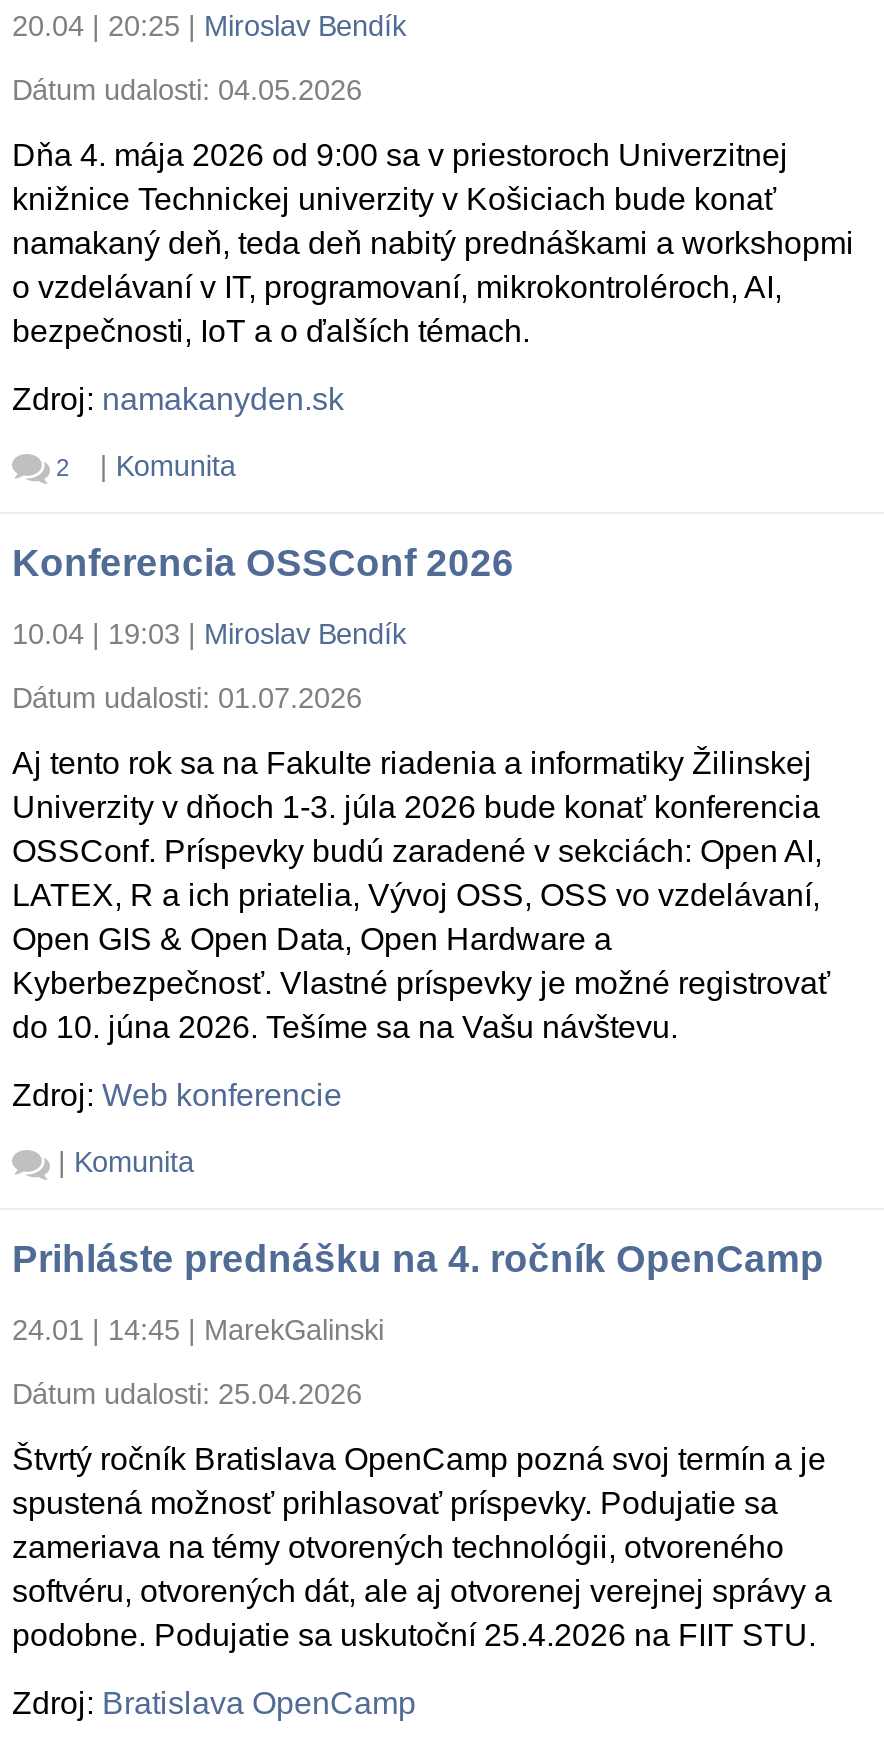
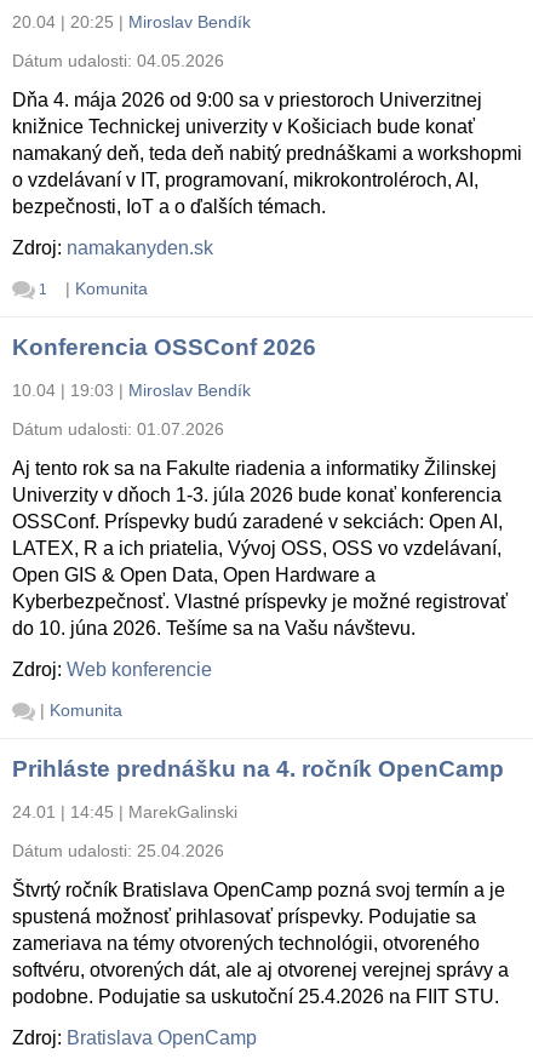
[56,454,70,482] 2 -> [39,281,47,298] 1

